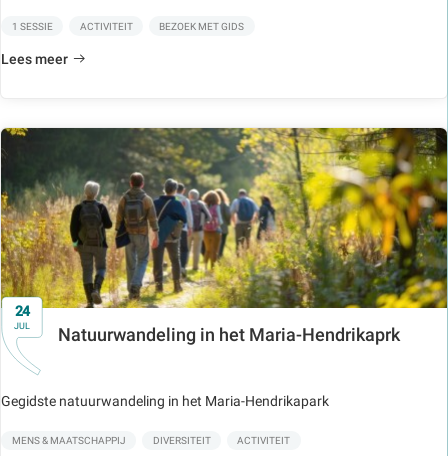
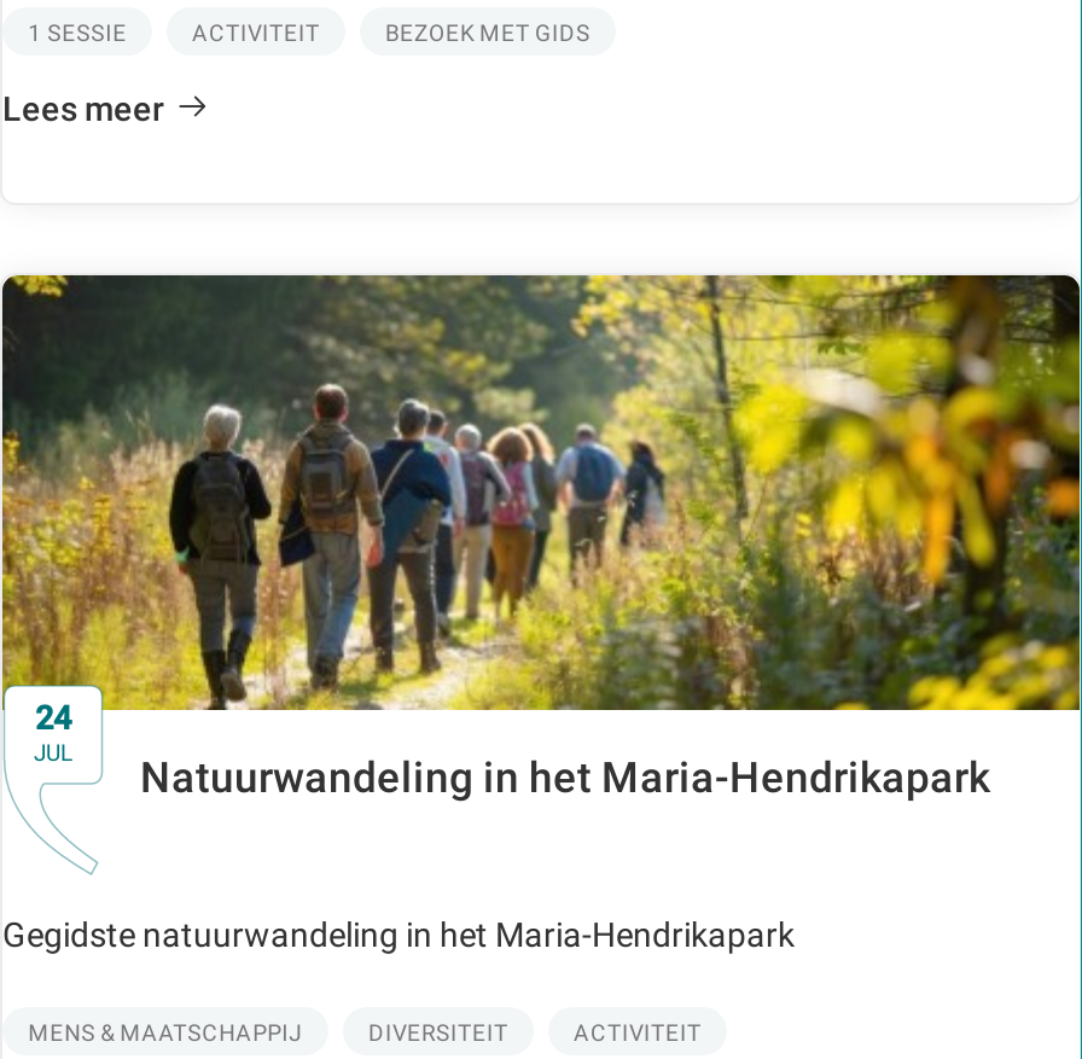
[58,325,400,345] Natuurwandeling in het Maria-Hendrikaprk -> [140,753,990,801] Natuurwandeling in het Maria-Hendrikapark

